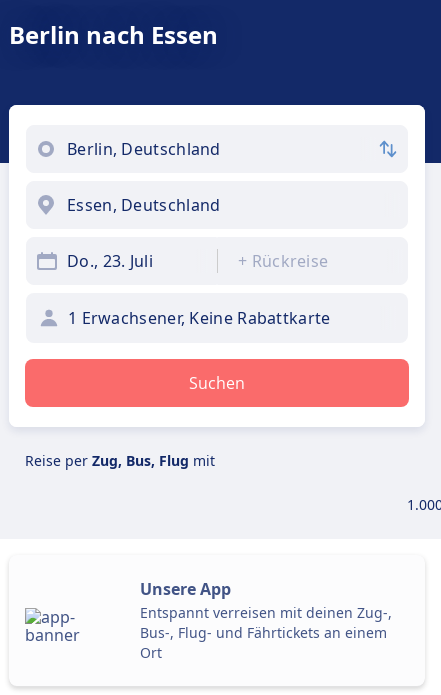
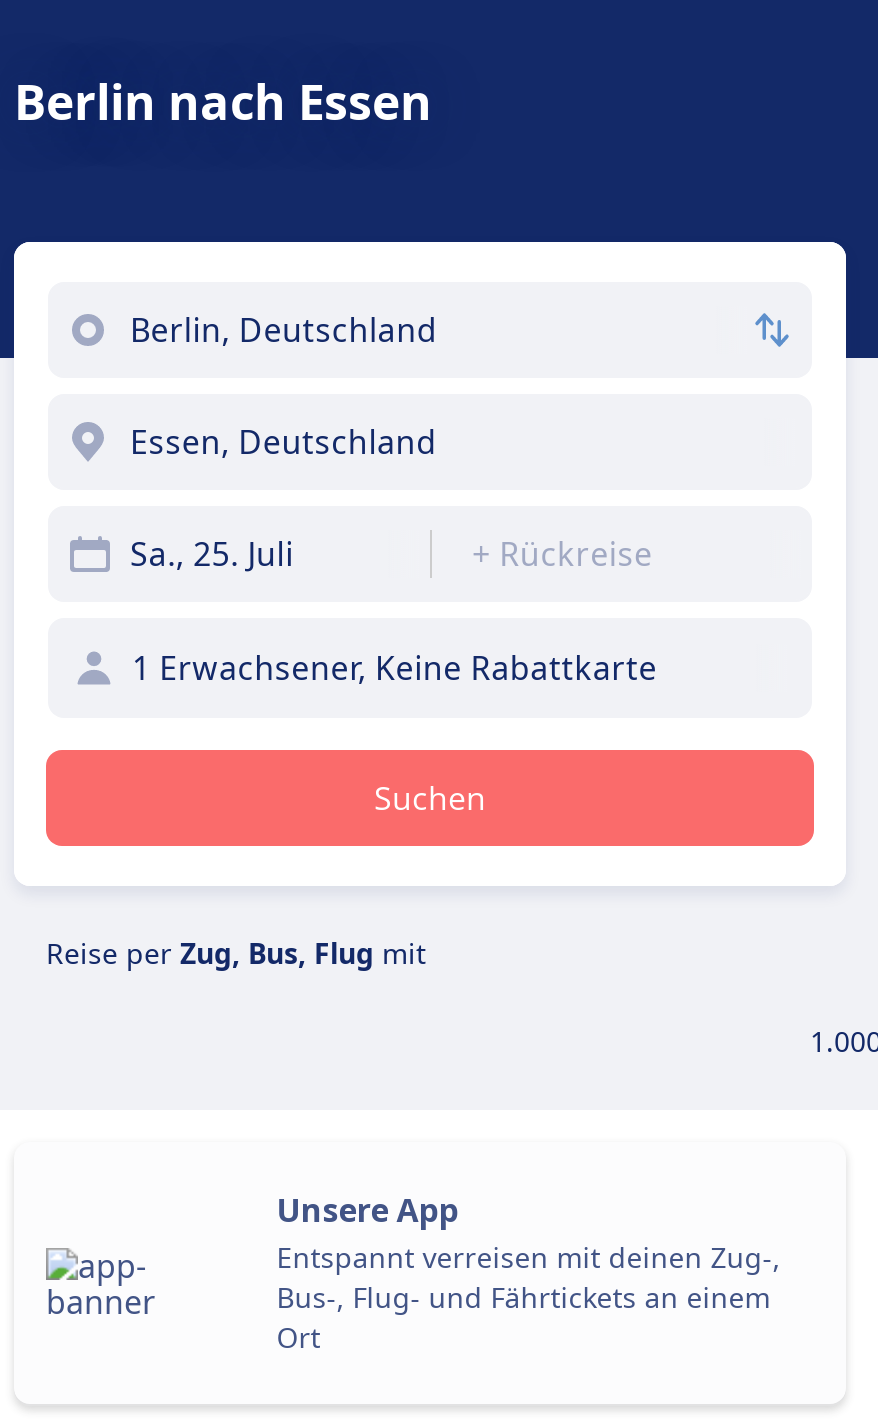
[67,250,153,272] Do., 23. Juli -> [130,532,294,576] Sa., 25. Juli

